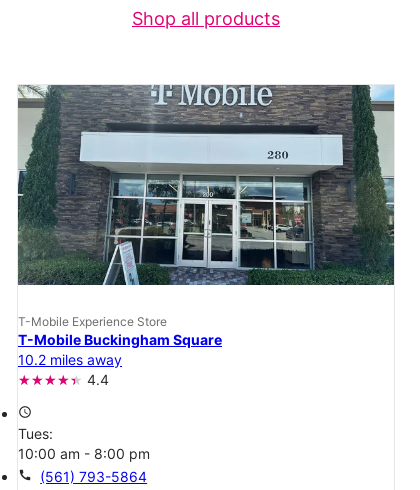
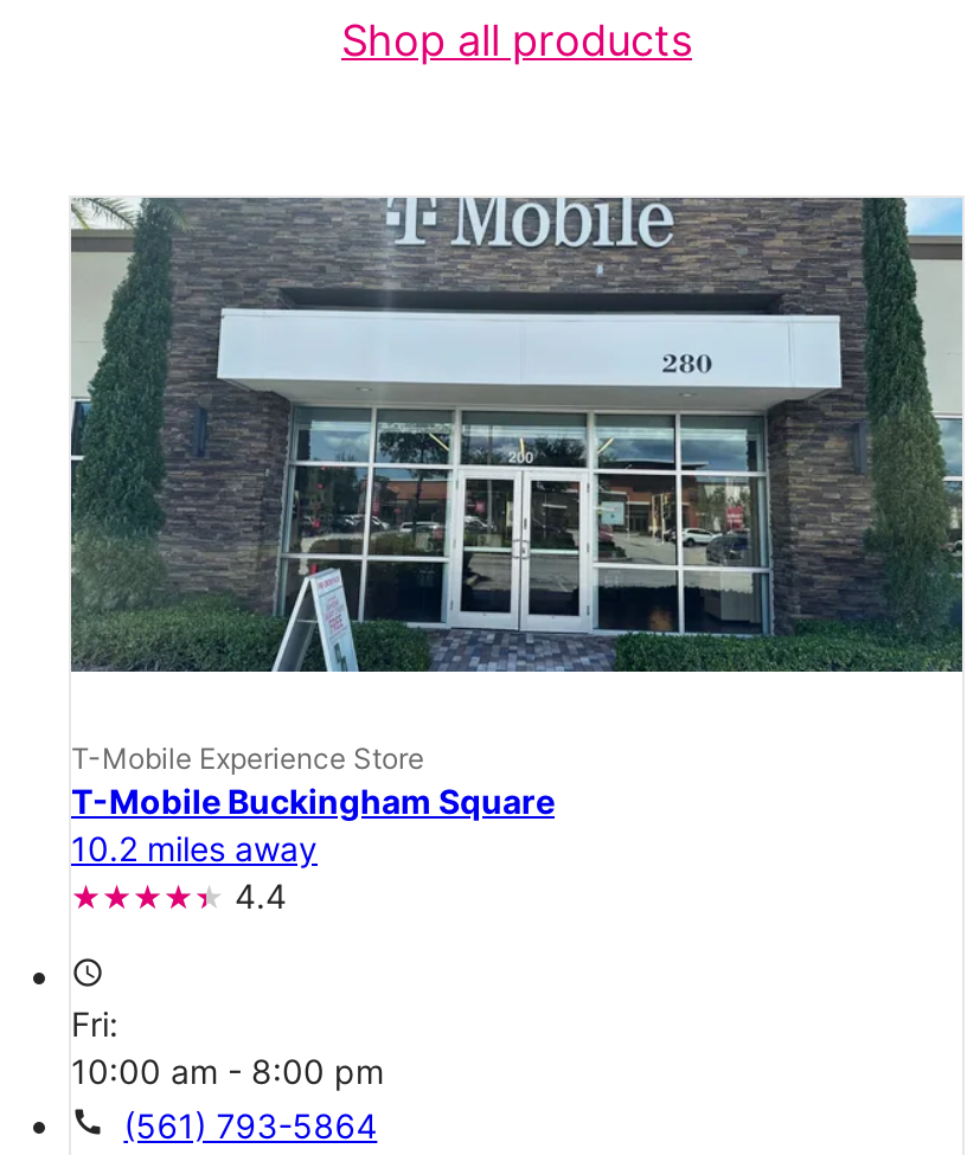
[18,425,57,442] Tues: -> [71,1002,128,1043] Fri:

